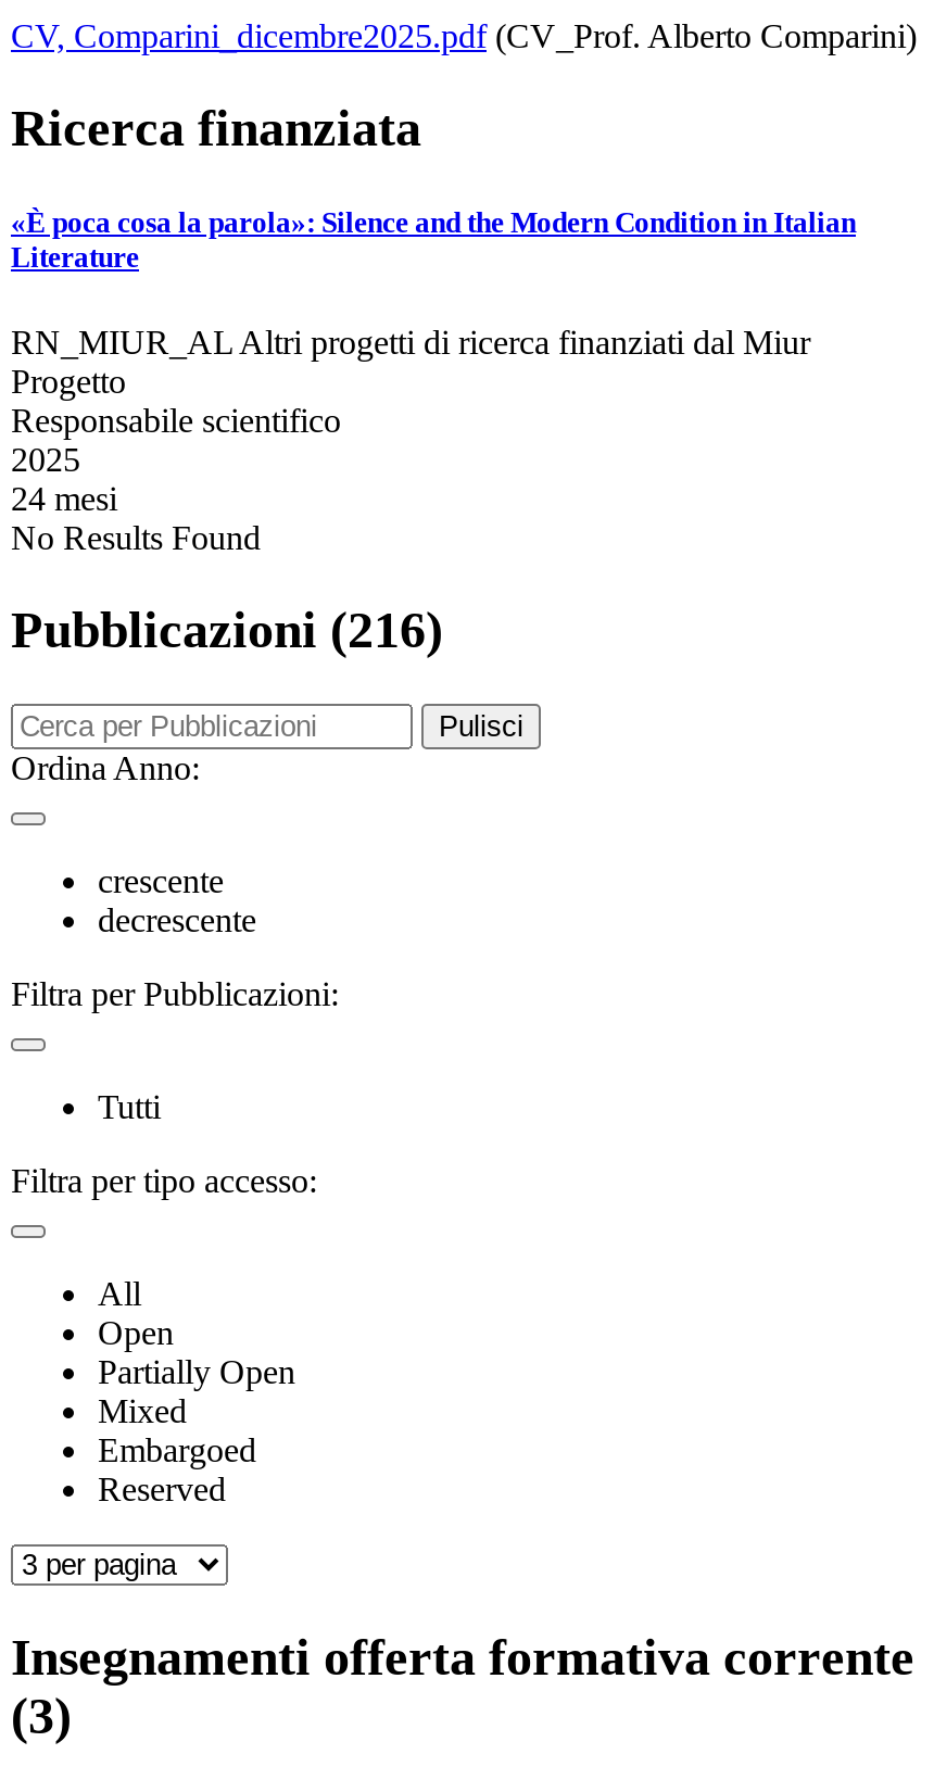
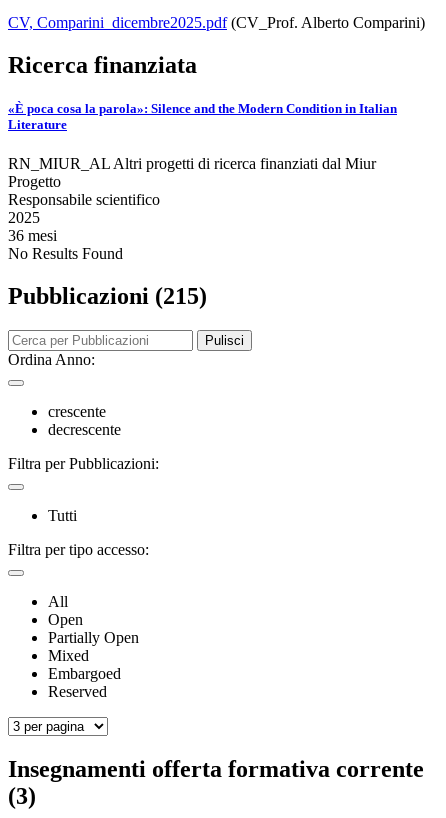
[11,480,117,517] 24 mesi -> [8,227,57,244] 36 mesi
[11,601,443,658] Pubblicazioni (216) -> [8,283,207,309] Pubblicazioni (215)

